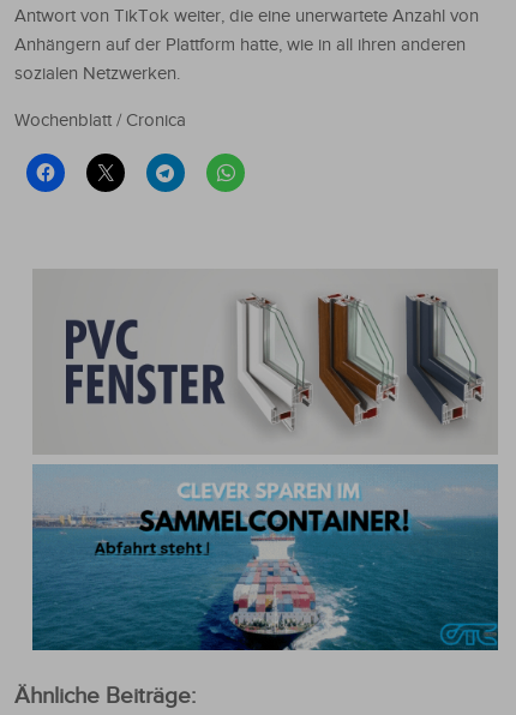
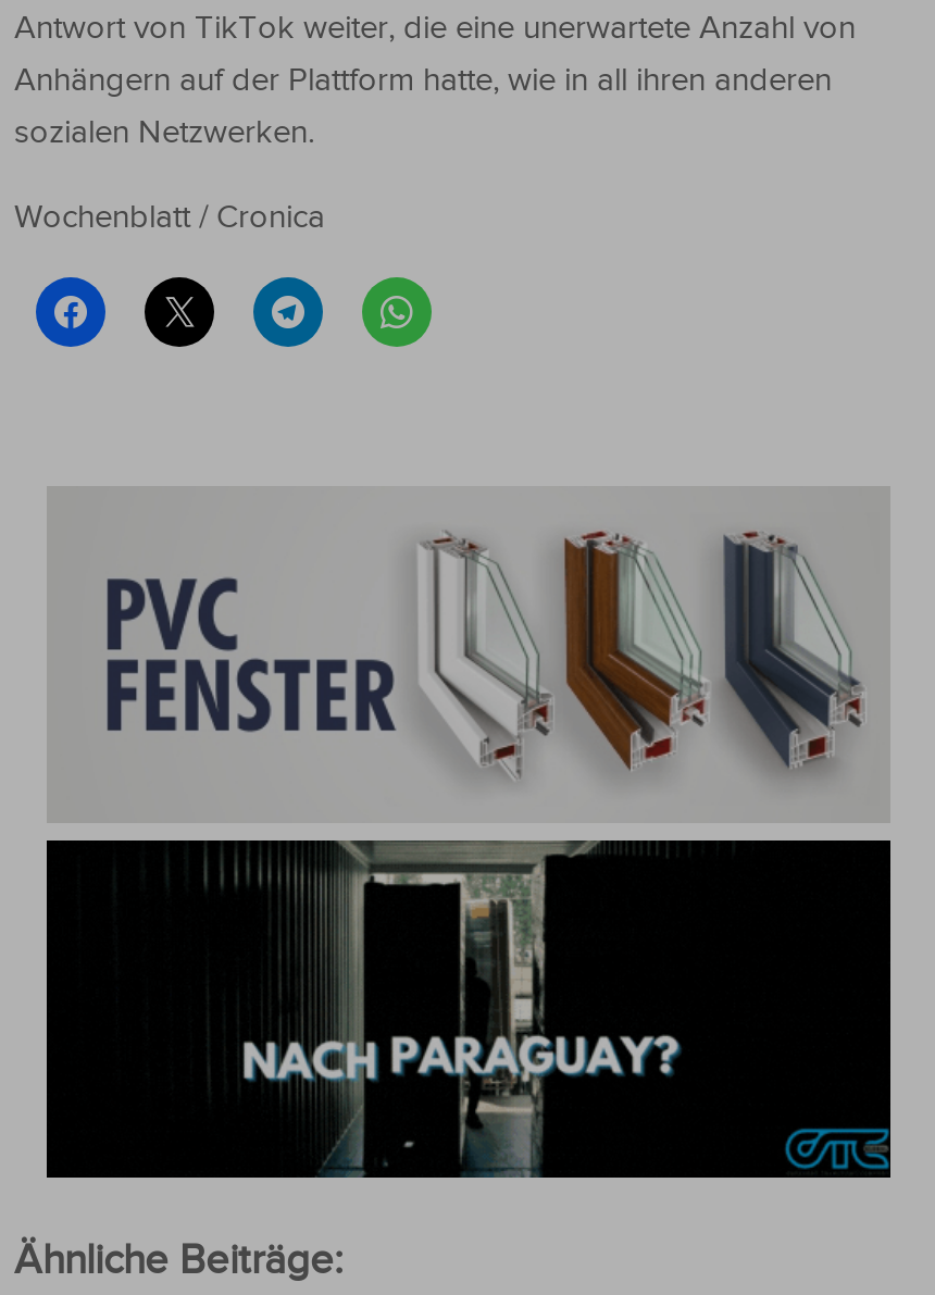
[31,464,499,651] [image] -> [45,838,893,1180] [image]

